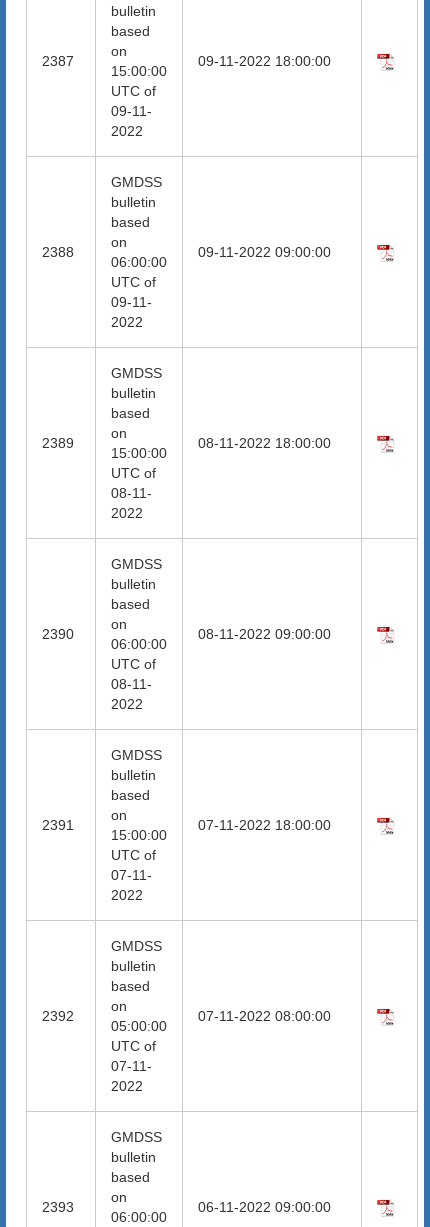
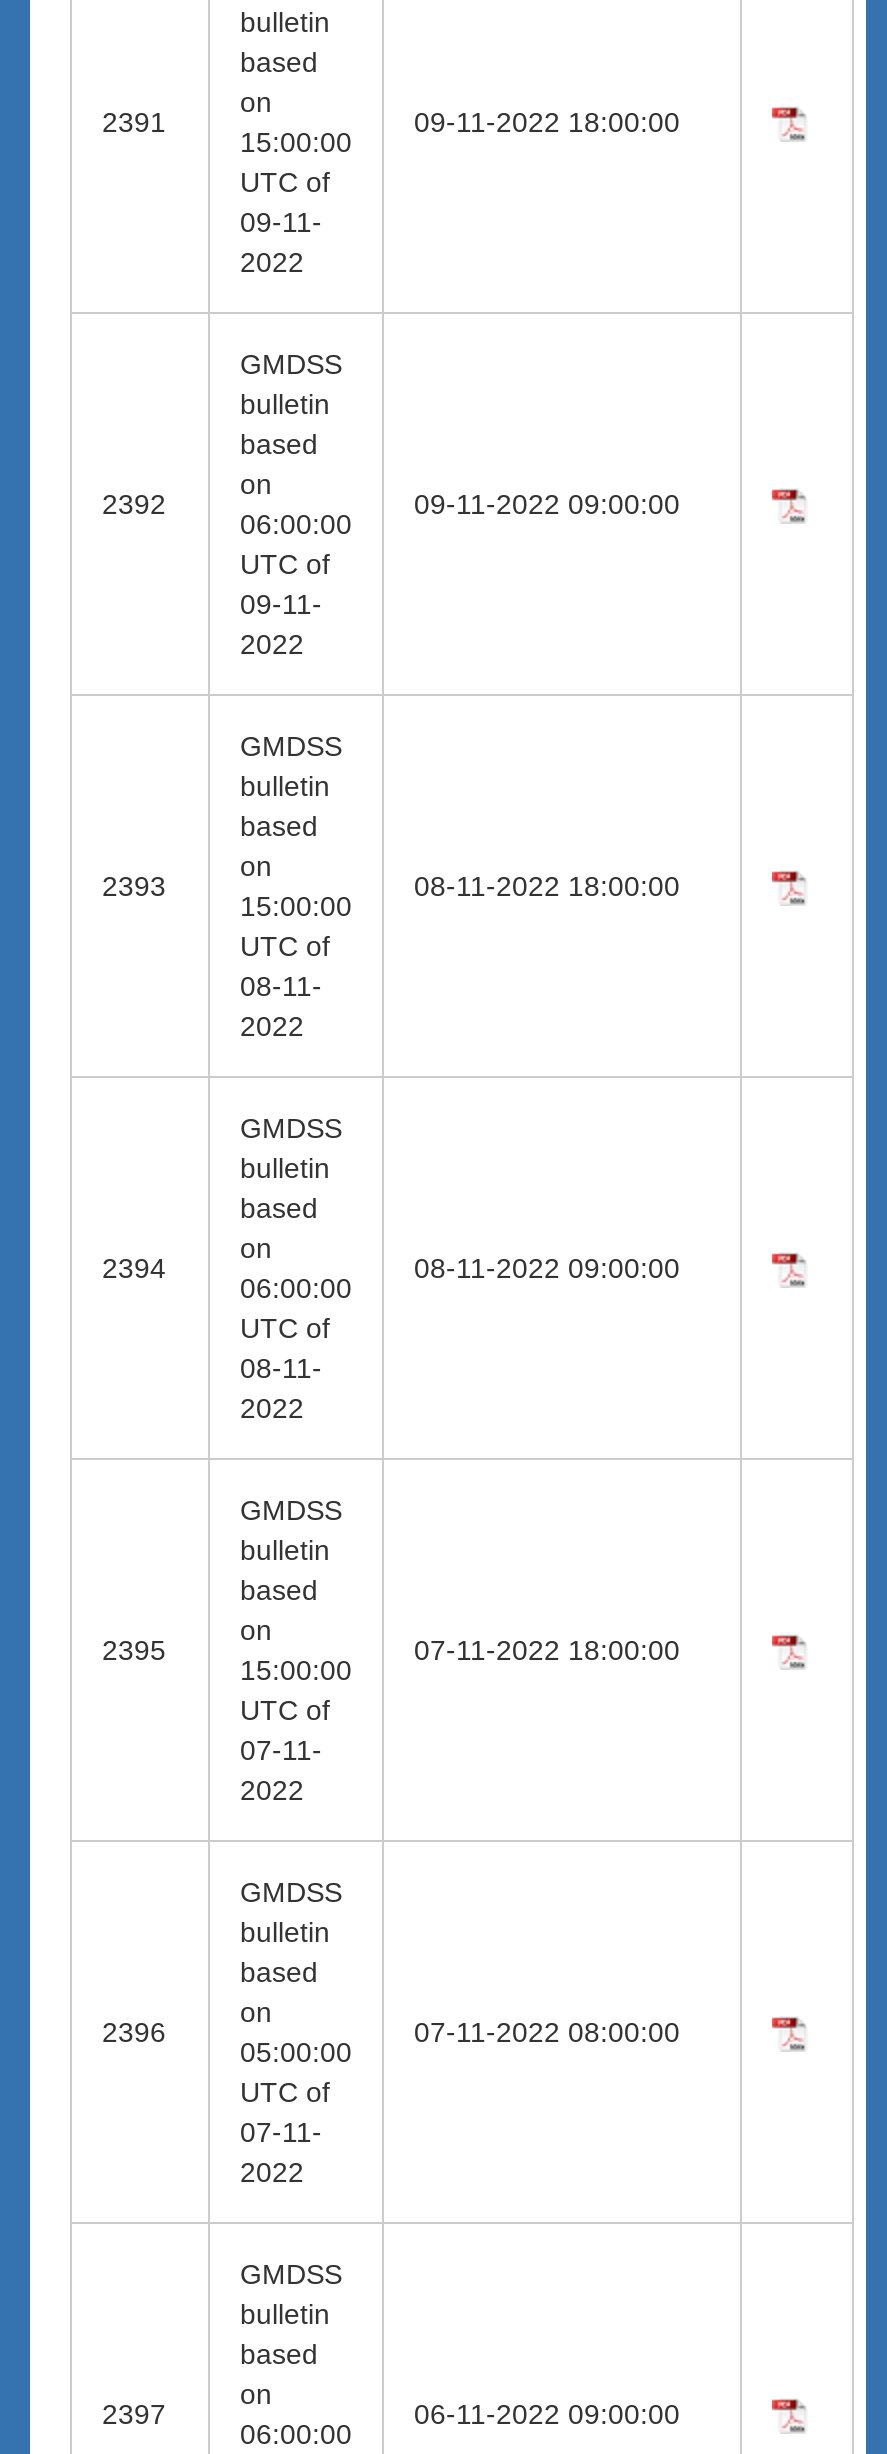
[42,53,74,69] 2387 -> [102,105,166,137] 2391
[42,244,74,260] 2388 -> [102,487,166,519] 2392
[42,435,74,451] 2389 -> [102,869,166,901] 2393
[42,626,74,642] 2390 -> [102,1251,166,1283] 2394
[42,817,74,833] 2391 -> [102,1633,166,1665] 2395
[42,1008,74,1024] 2392 -> [102,2015,166,2047] 2396
[42,1199,74,1215] 2393 -> [102,2397,166,2429] 2397

